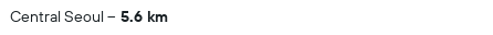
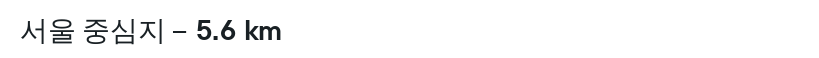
[10,7,104,26] Central Seoul -> [20,12,166,48] 서울 중심지

